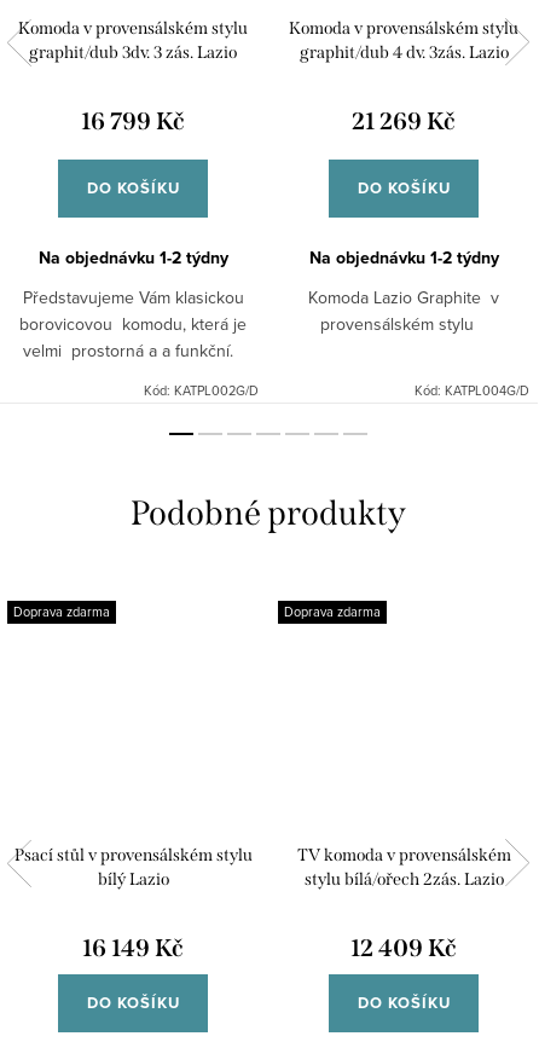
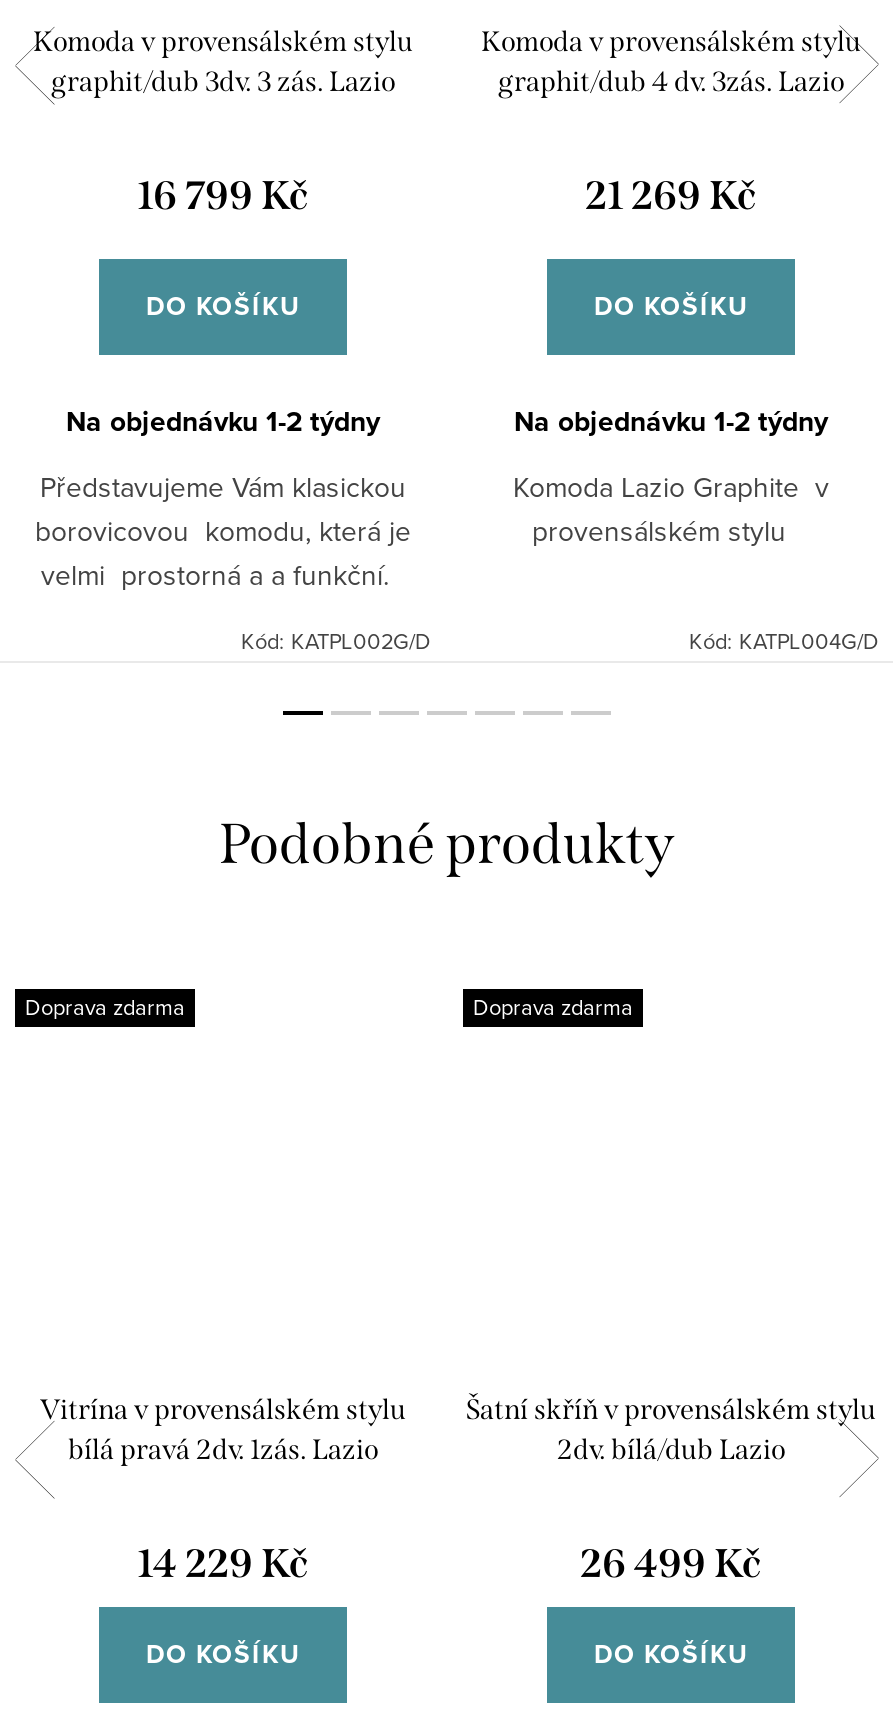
[14,845,252,889] Psací stůl v provensálském stylu | bílý Lazio -> [40,1393,406,1467] Vitrína v provensálském stylu | bílá pravá 2dv. 1zás. Lazio
[297,845,511,889] TV komoda v provensálském | stylu bílá/ořech 2zás. Lazio -> [466,1393,876,1467] Šatní skříň v provensálském stylu | 2dv. bílá/dub Lazio
[82,933,184,962] 16 149 Kč -> [137,1539,309,1587] 14 229 Kč
[350,933,457,962] 12 409 Kč -> [580,1539,762,1587] 26 499 Kč

